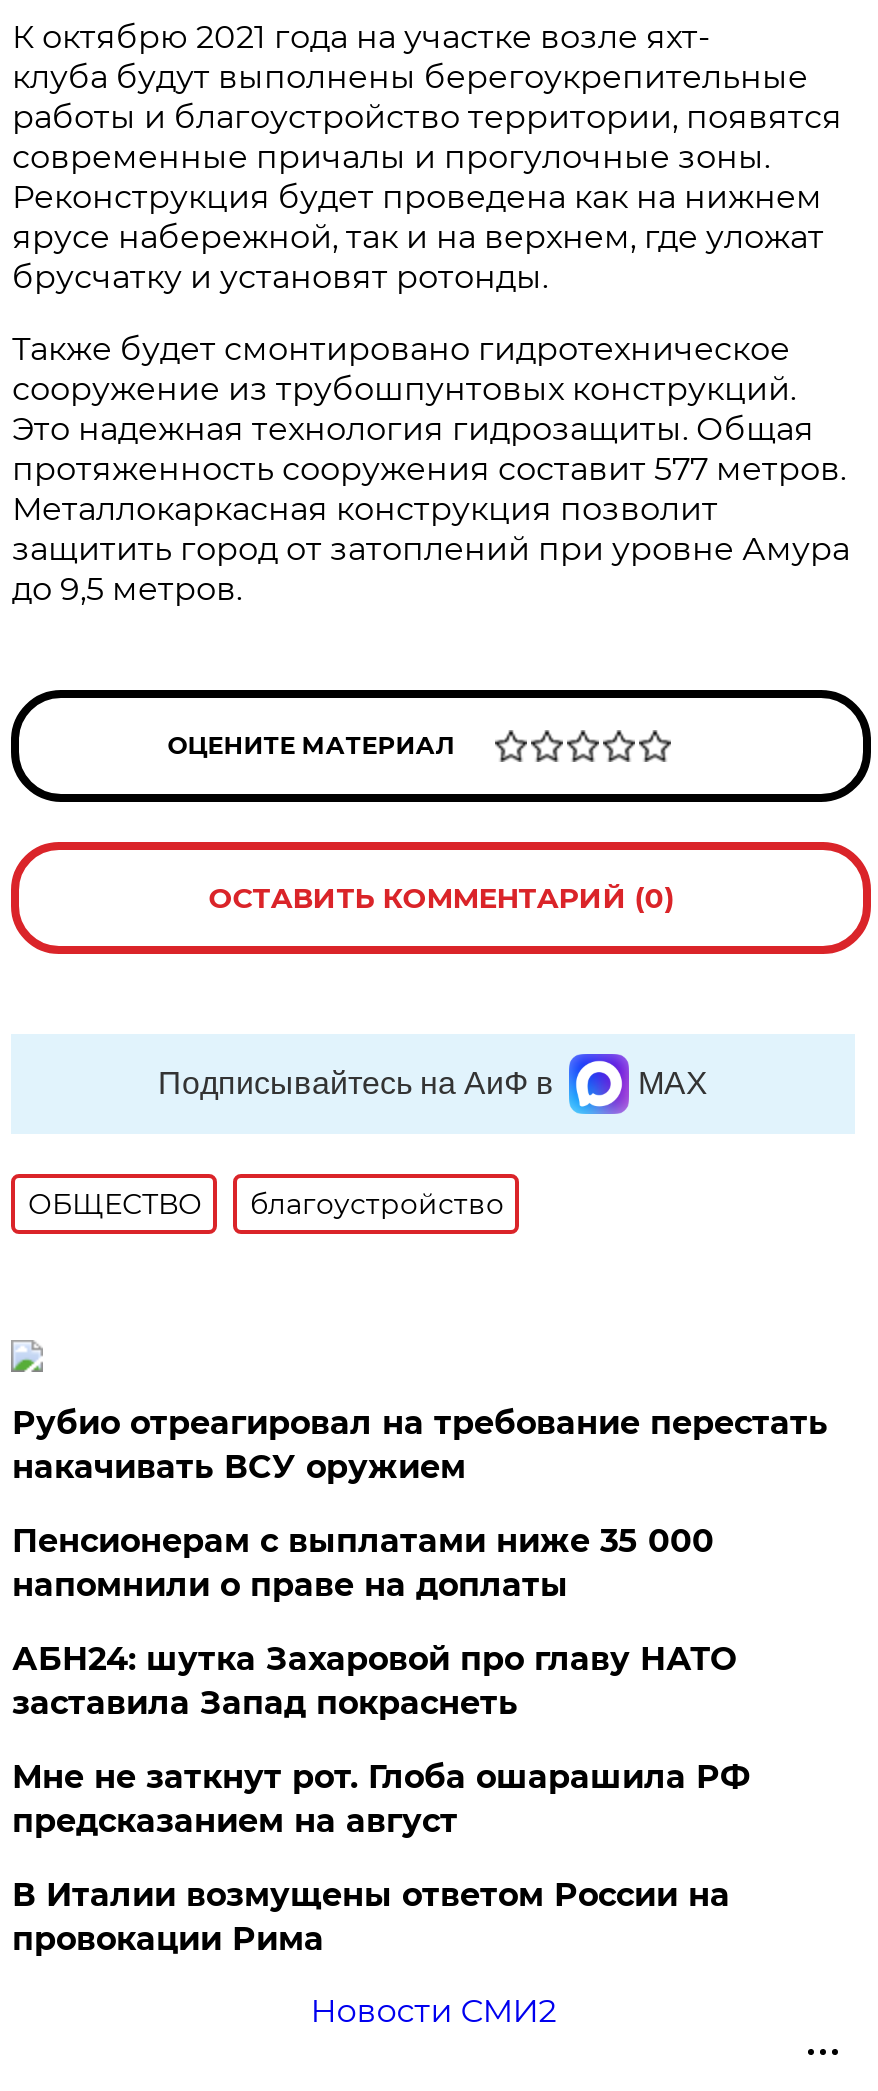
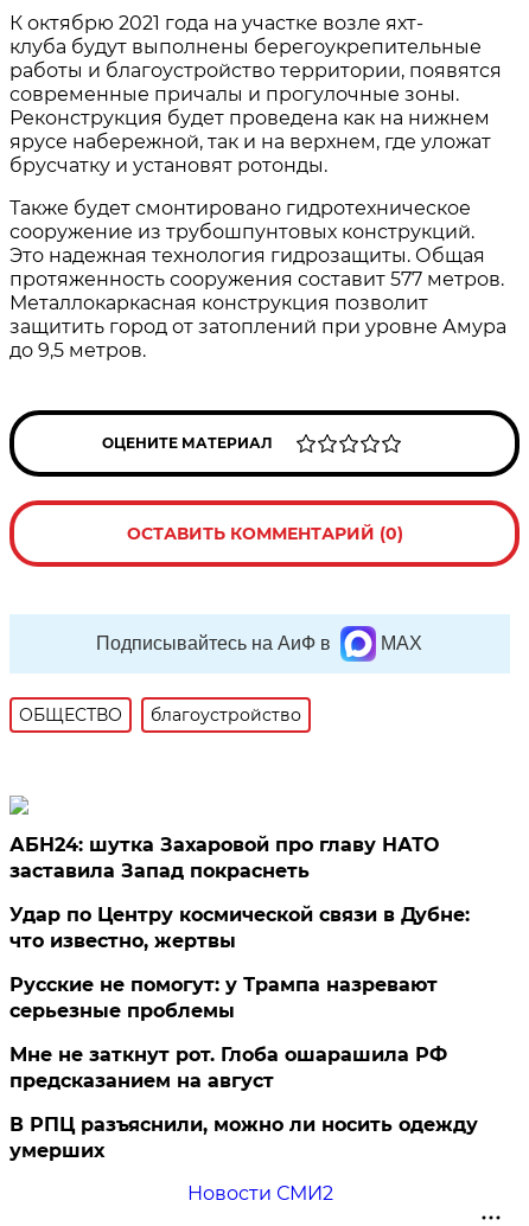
[12,1403,828,1603] Рубио отреагировал на требование перестать | накачивать ВСУ оружием | Пенсионерам с выплатами ниже 35 000 | напомнили о праве на доплаты -> none
moved [12,1639,736,1721] -> [10,833,439,882]: АБН24: шутка Захаровой про главу НАТО | заставила Запад покраснеть
none -> [10,903,470,1022] Удар по Центру космической связи в Дубне: | что известно, жертвы | Русские не помогут: у Трампа назревают | серьезные проблемы
[12,1875,730,1957] В Италии возмущены ответом России на | провокации Рима -> [10,1113,478,1161] В РПЦ разъяснили, можно ли носить одежду | умерших

